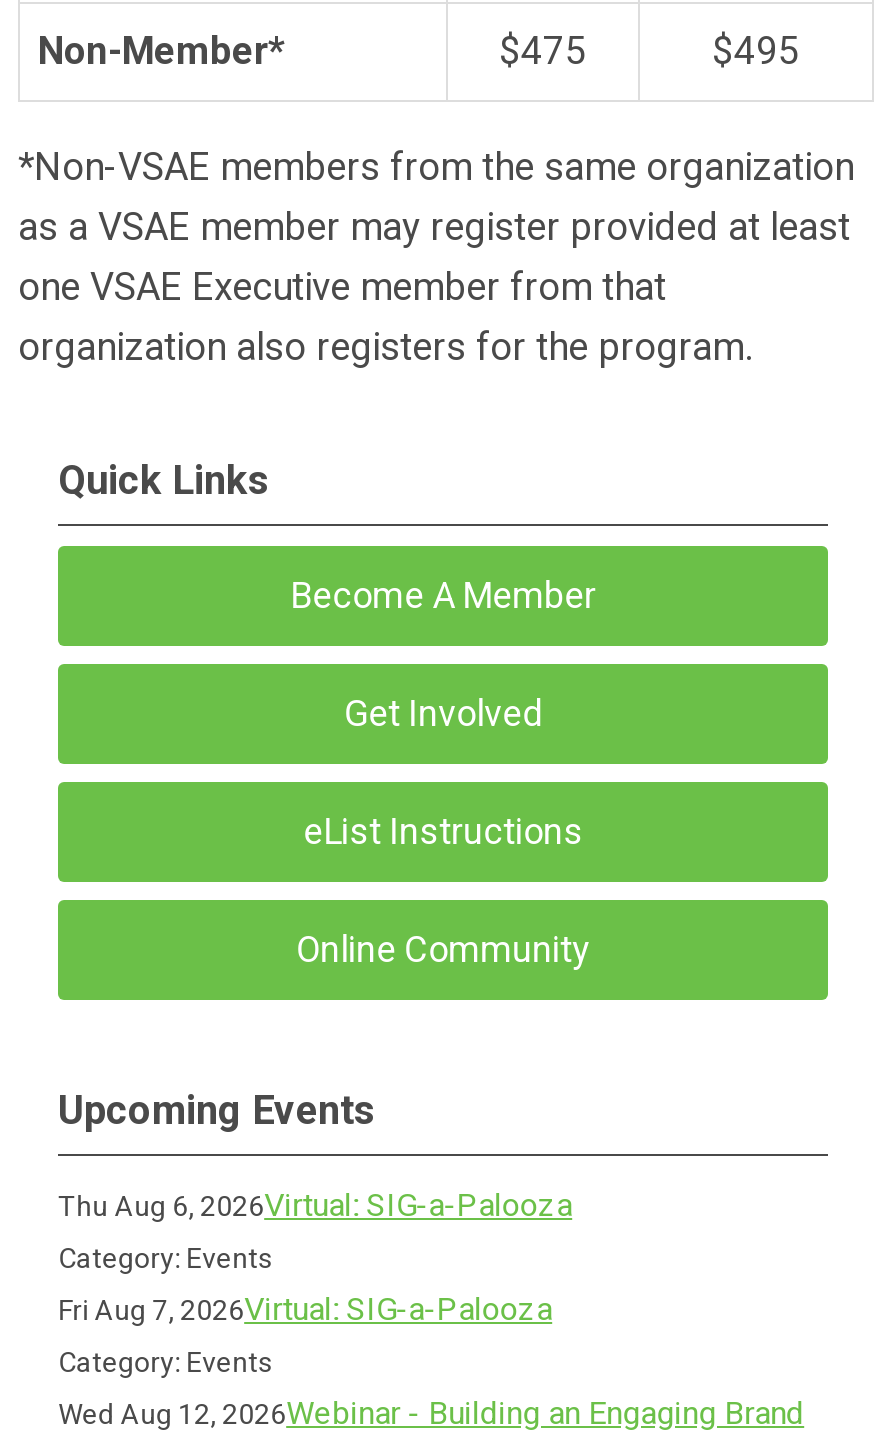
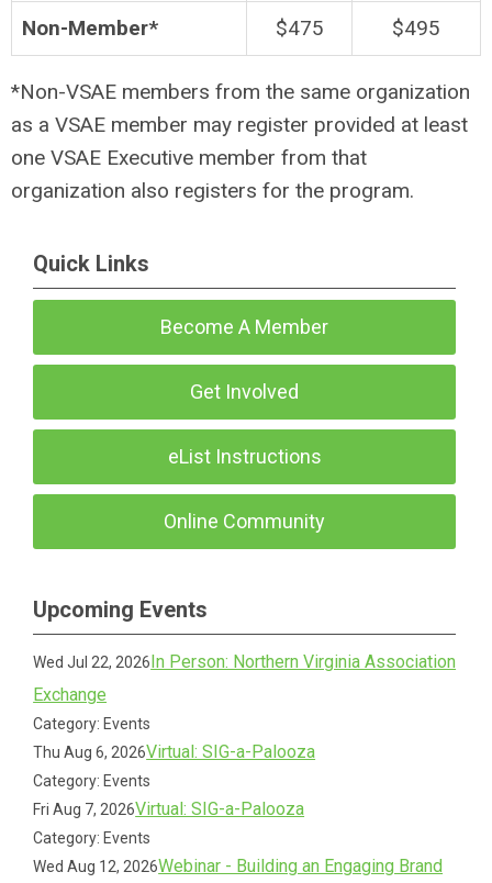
none -> [33,651,456,733] Wed Jul 22, 2026In Person: Northern Virginia Association | Exchange | Category: Events

